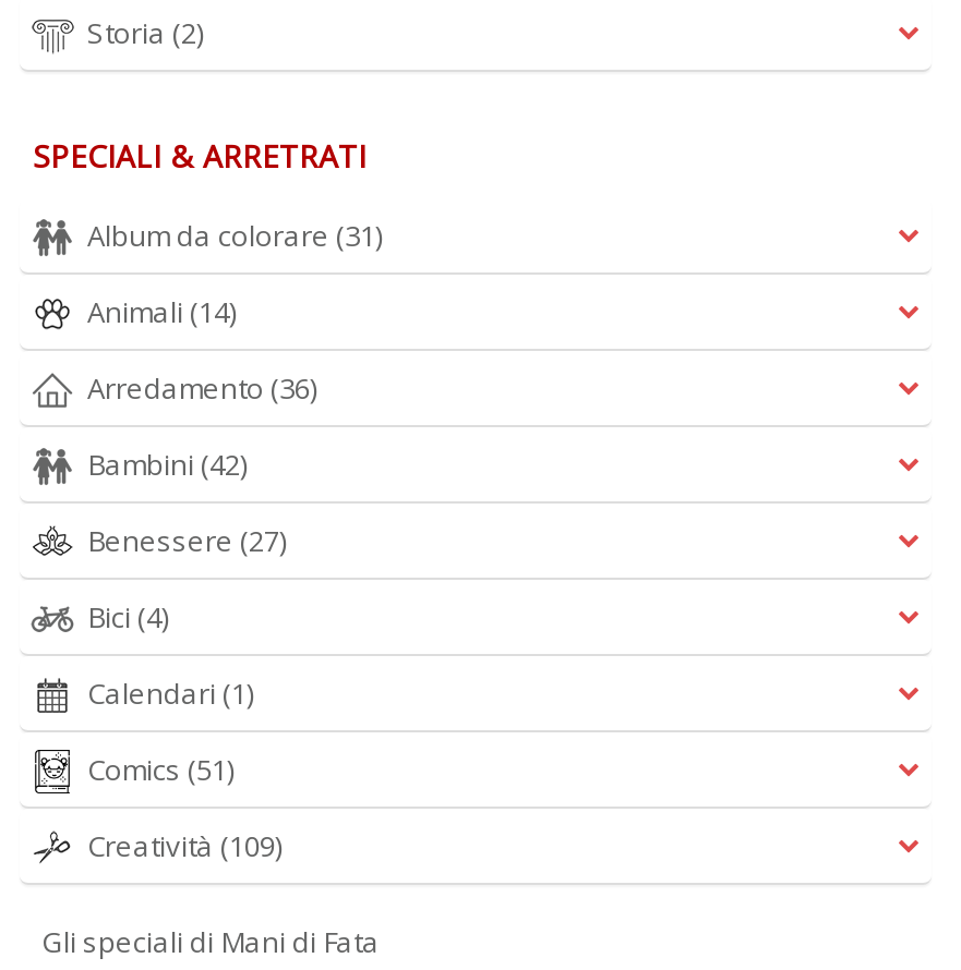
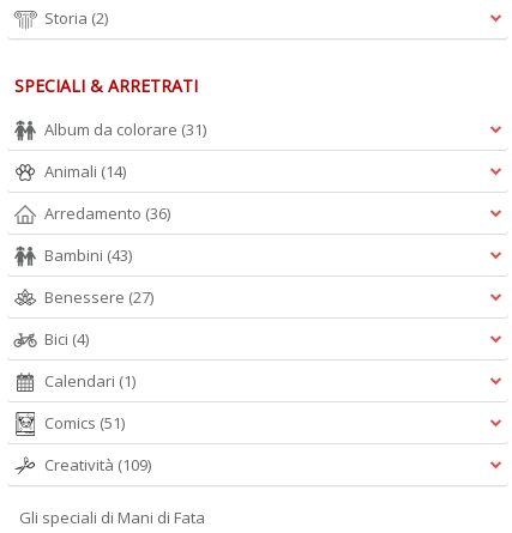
[87,445,247,484] Bambini (42) -> [44,244,132,266] Bambini (43)

